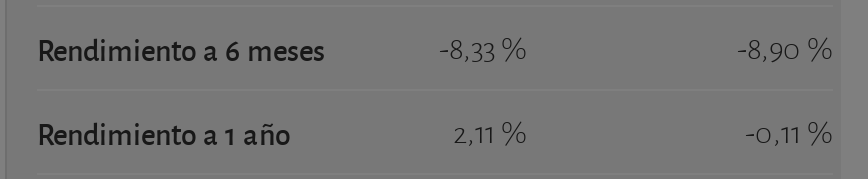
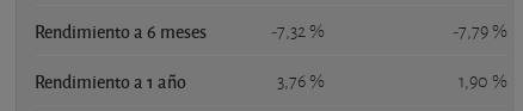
[439,28,527,68] -8,33 % -> [271,19,325,43] -7,32 %
[737,28,833,68] -8,90 % -> [453,19,507,43] -7,79 %
[453,112,527,152] 2,11 % -> [277,69,325,93] 3,76 %
[745,112,833,152] -0,11 % -> [459,69,507,93] 1,90 %

